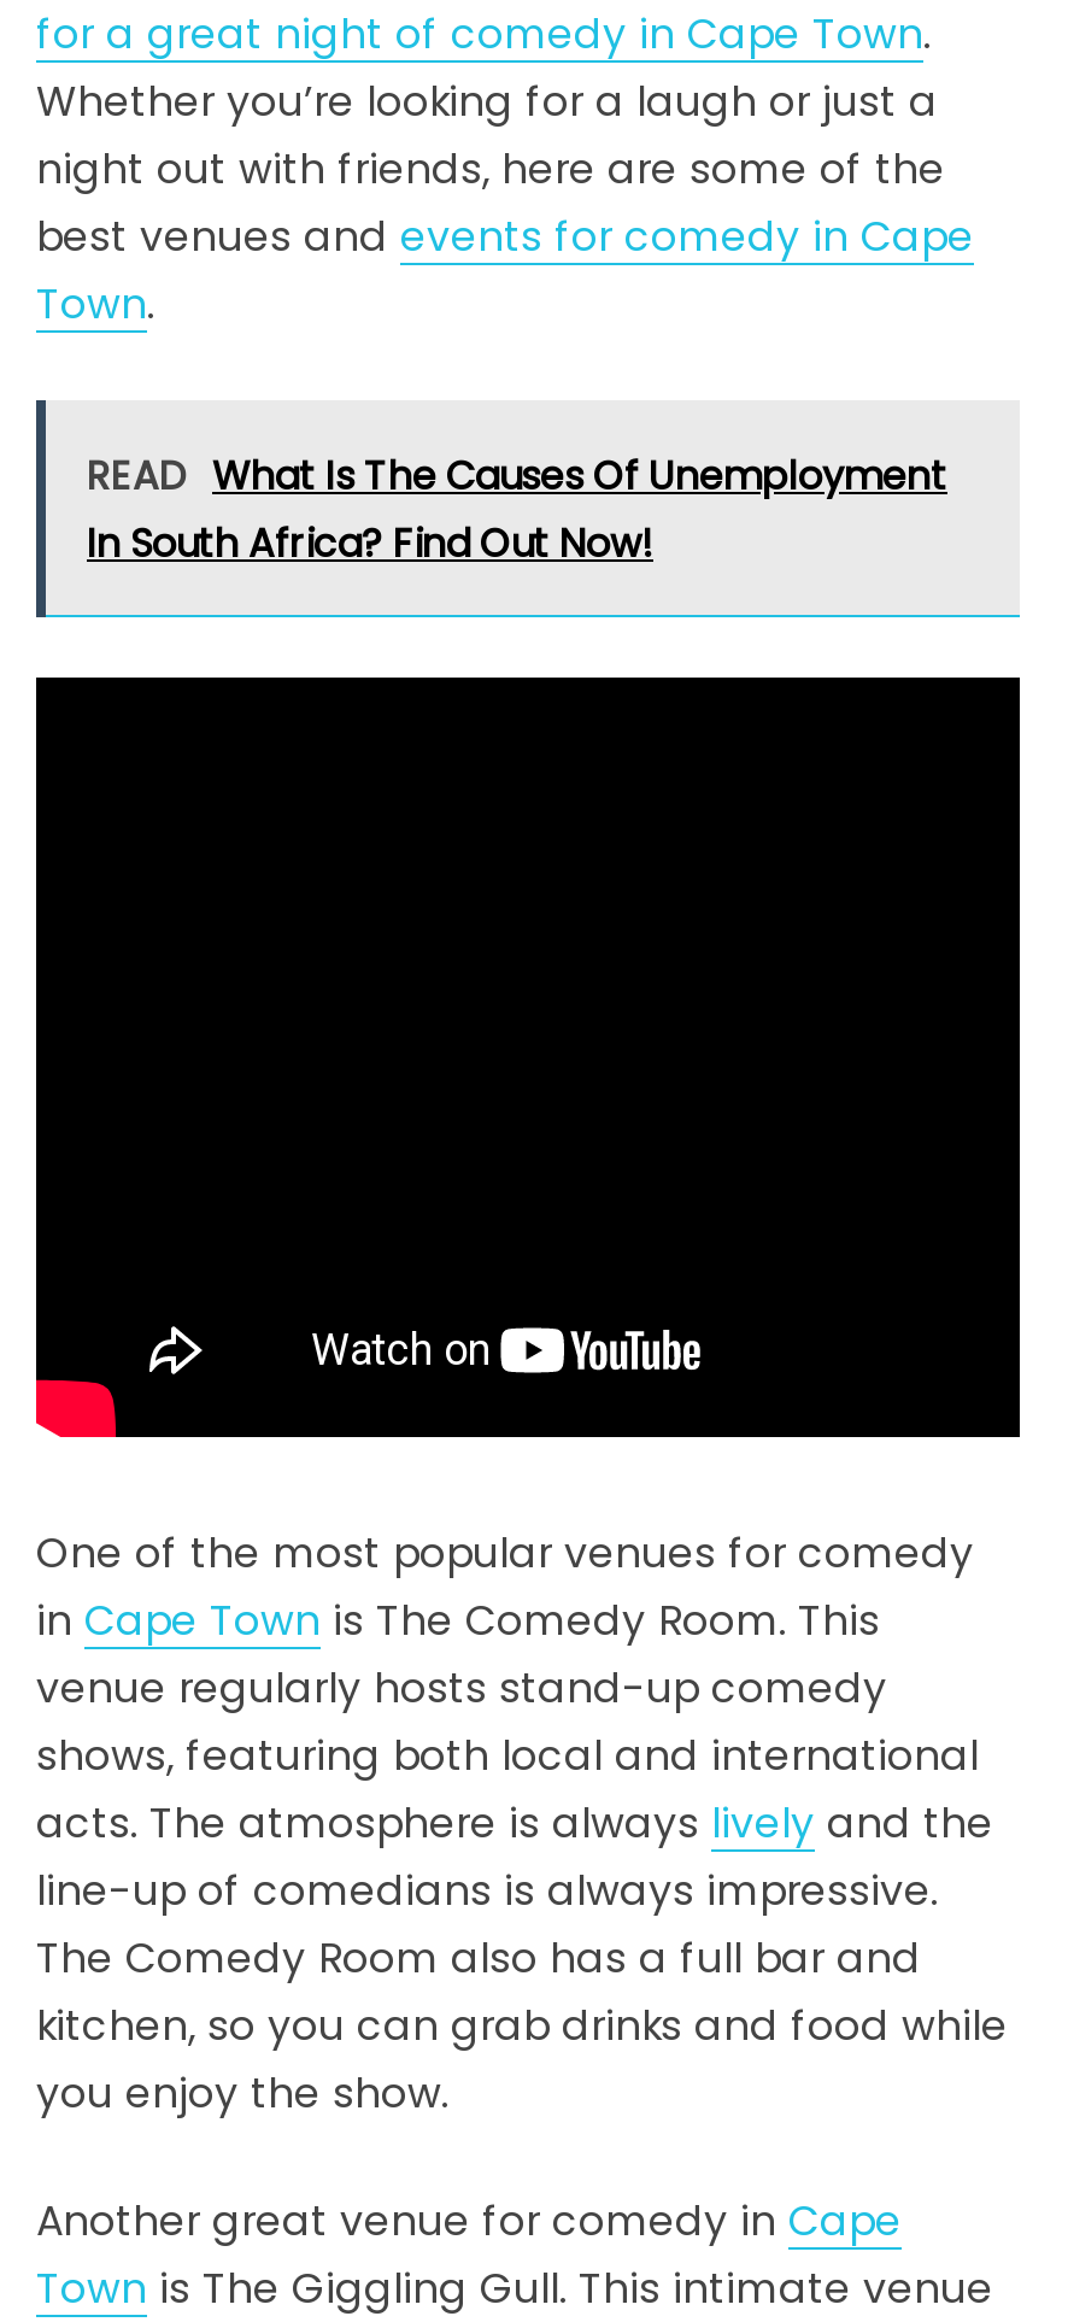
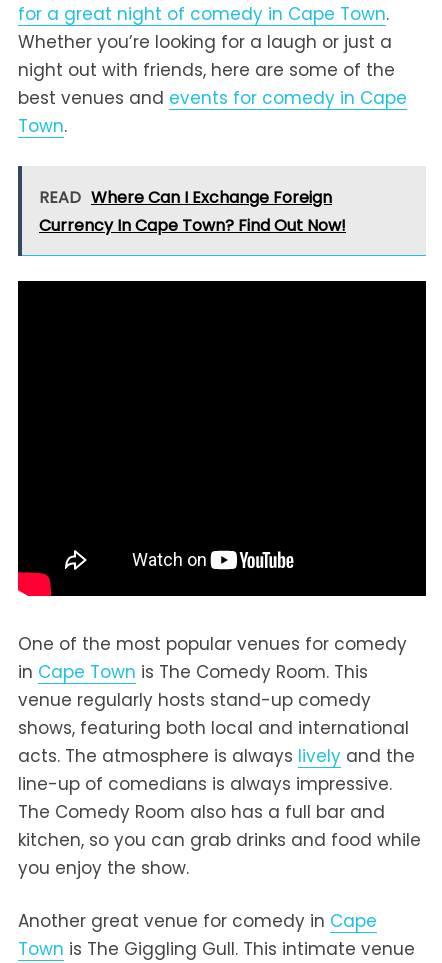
[87,448,947,571] READ What Is The Causes Of Unemployment | In South Africa? Find Out Now! -> [39,186,346,237] READ Where Can I Exchange Foreign | Currency In Cape Town? Find Out Now!

